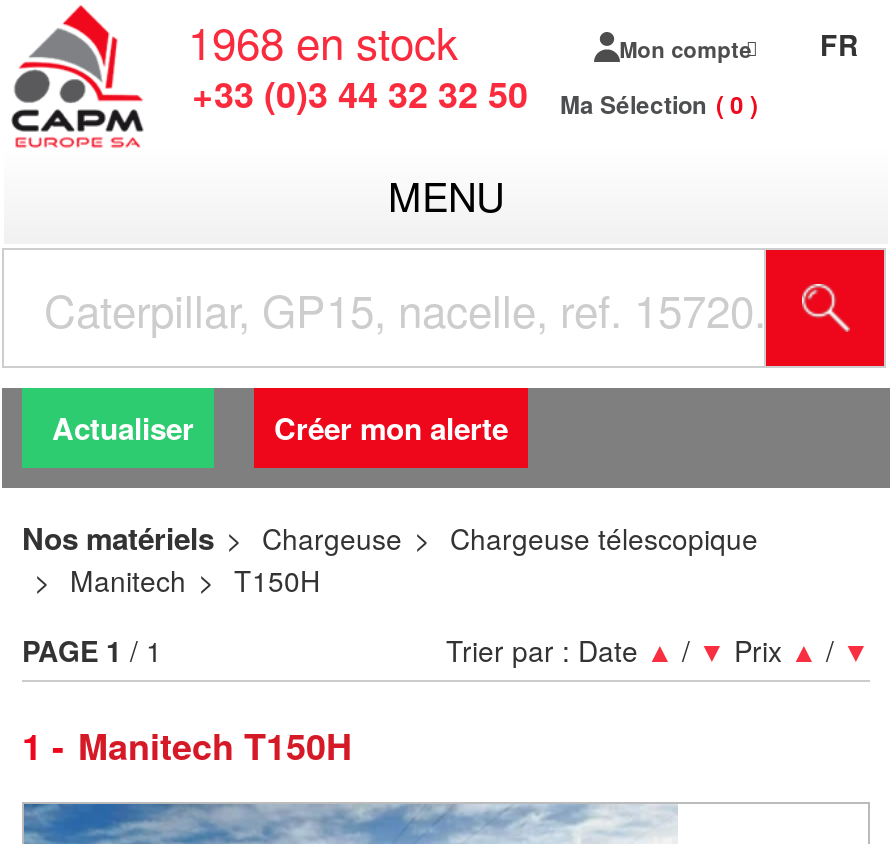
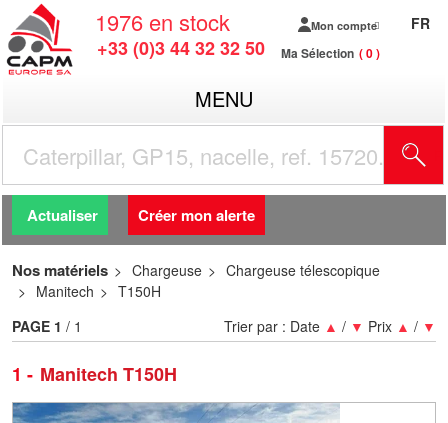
[188,10,458,72] 1968 en stock -> [95,6,230,37] 1976 en stock

